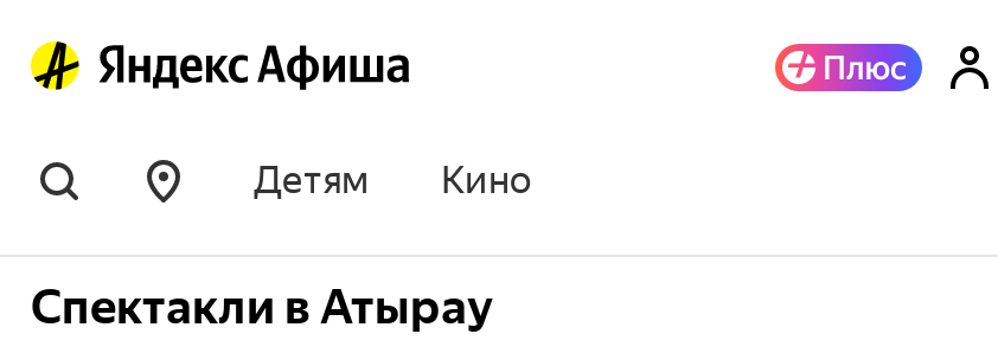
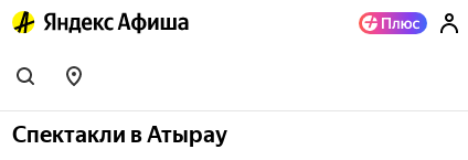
[254,158,531,203] Детям | Кино -> none

